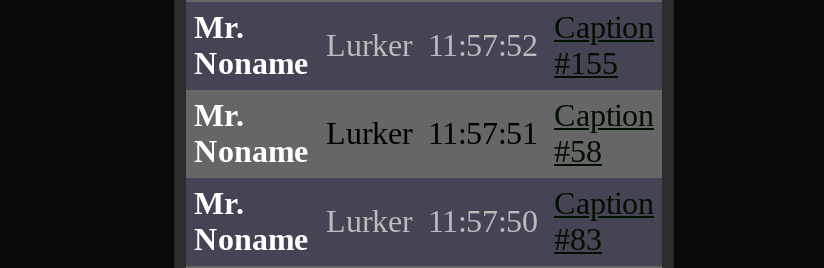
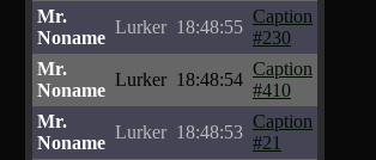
[326,28,538,62] Lurker 11:57:52 -> [115,17,243,37] Lurker 18:48:55
[554,46,618,80] #155 -> [253,27,291,48] #230
[326,116,538,150] Lurker 11:57:51 -> [115,69,243,90] Lurker 18:48:54
[554,134,602,168] #58 -> [253,80,291,100] #410
[326,204,538,238] Lurker 11:57:50 -> [115,122,243,142] Lurker 18:48:53
[554,222,602,256] #83 -> [253,133,281,153] #21

